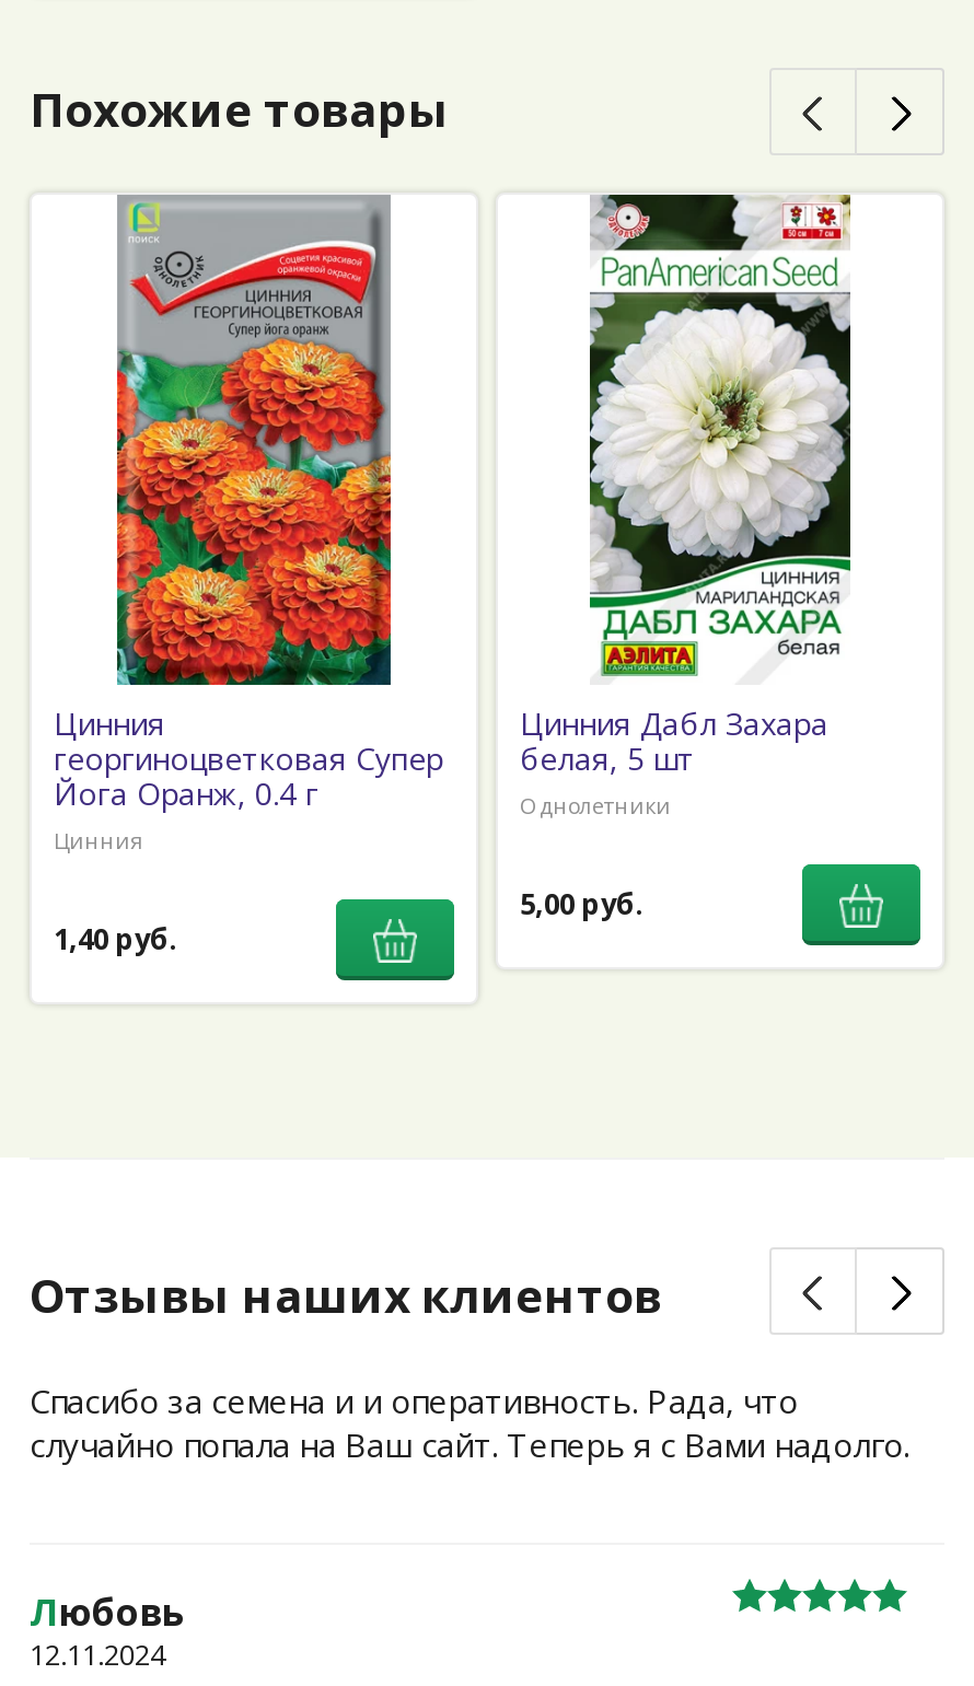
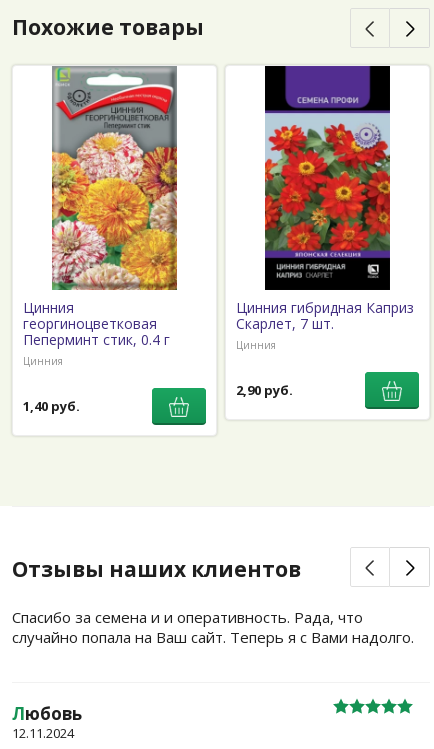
[54,199,443,813] [image] | георгиноцветковая Супер | Йога Оранж, 0.4 г -> [23,67,178,349] [image] | георгиноцветковая | Пеперминт стик, 0.4 г
[520,193,857,820] [image] | Цинния Дабл Захара | белая, 5 шт | Однолетники -> [236,65,414,352] [image] | Цинния гибридная Каприз | Скарлет, 7 шт. | Цинния
[520,884,645,924] 5,00 руб. -> [236,381,293,399] 2,90 руб.

